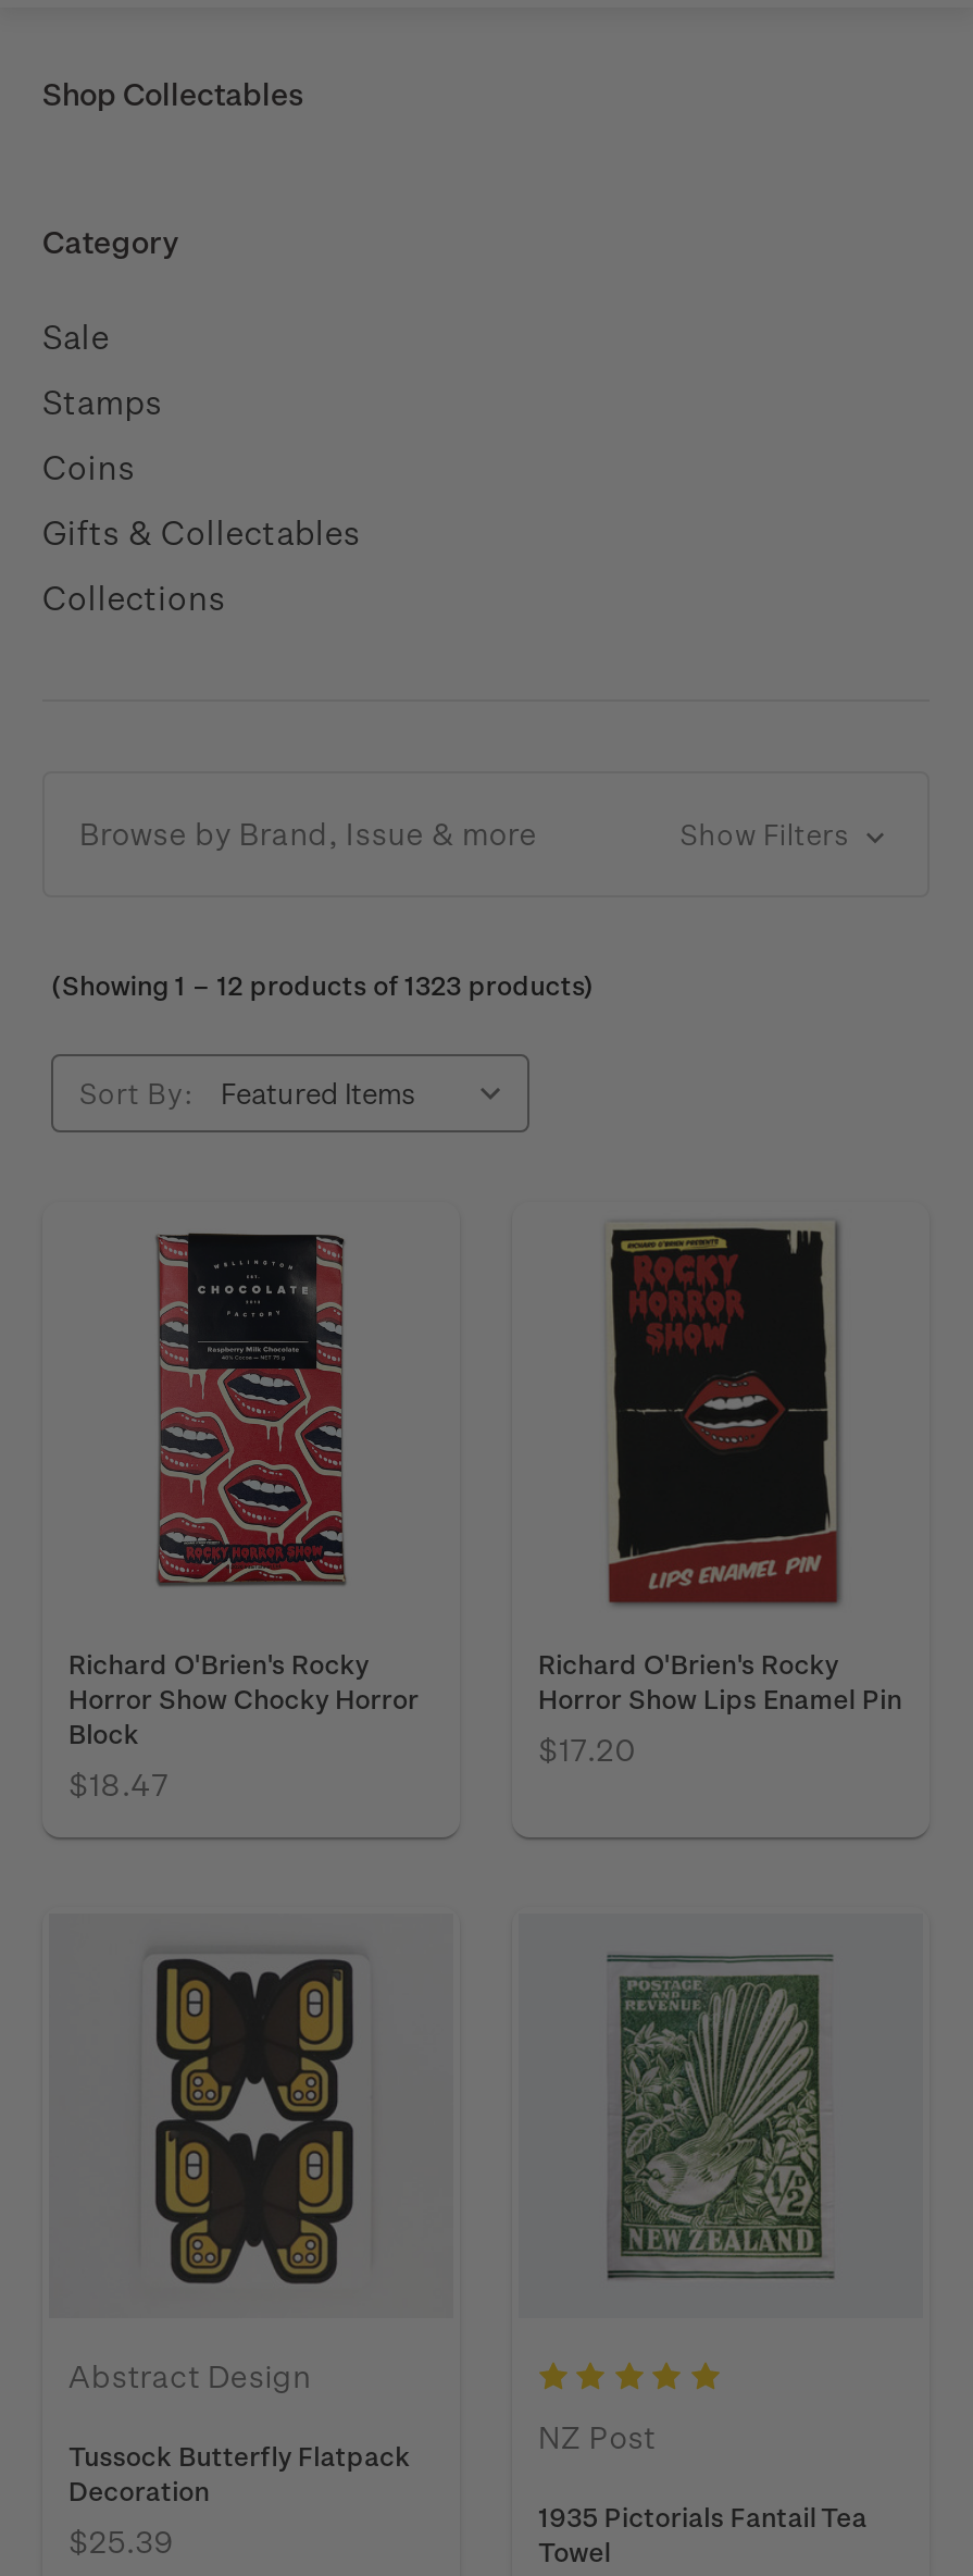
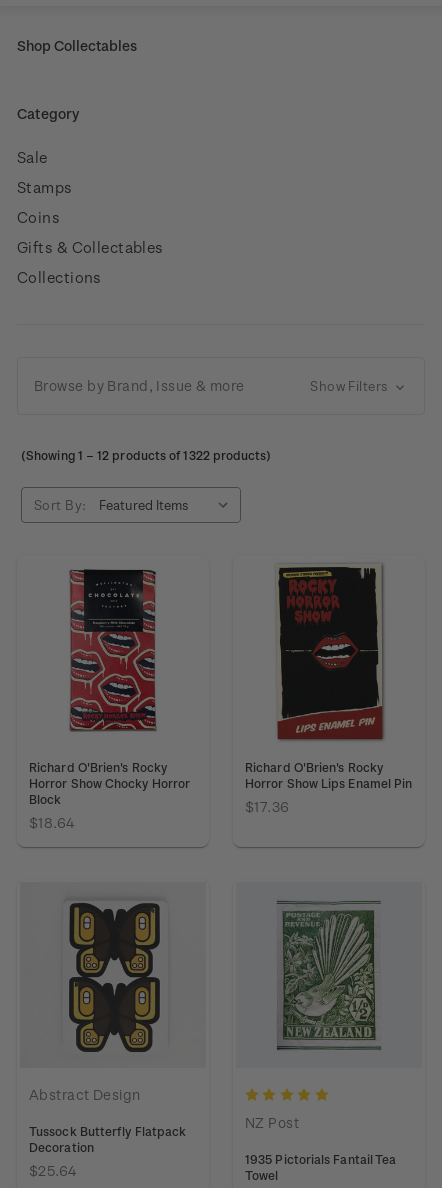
[51,969,594,1000] (Showing 1 – 12 products of 1323 products) -> [21,448,271,462] (Showing 1 – 12 products of 1322 products)
[538,1731,635,1768] $17.20 -> [245,798,290,815] $17.36
[68,1766,170,1803] $18.47 -> [29,814,76,831] $18.64
[68,2523,174,2560] $25.39 -> [29,1162,78,1179] $25.64

